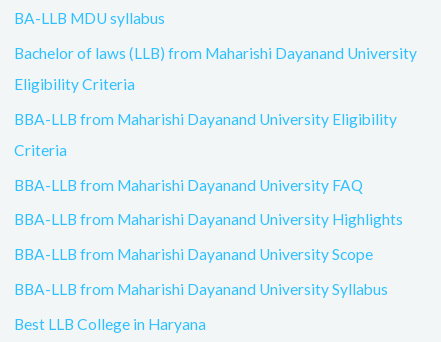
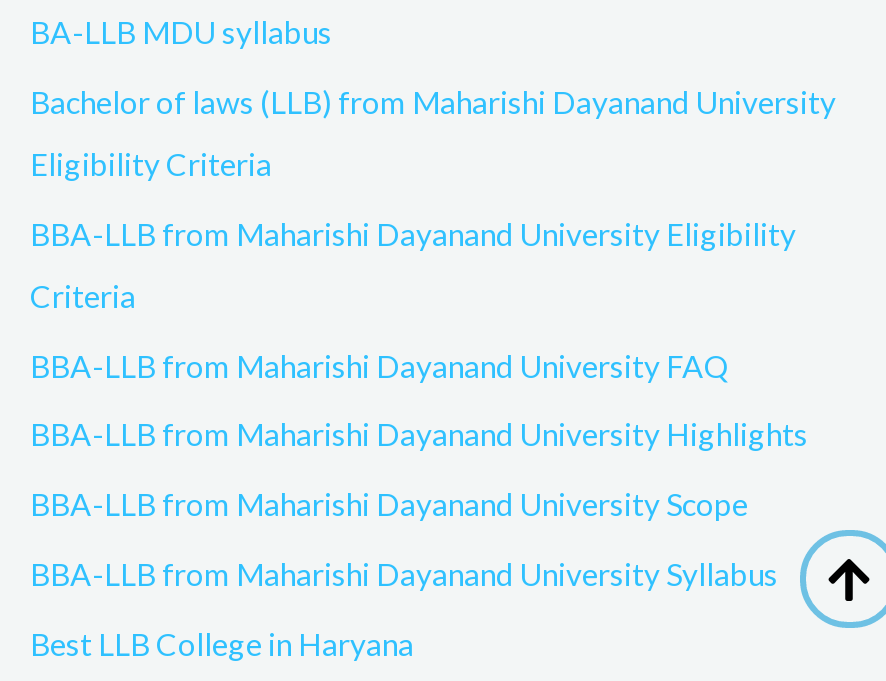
none -> [798,528,880,630] [image]

